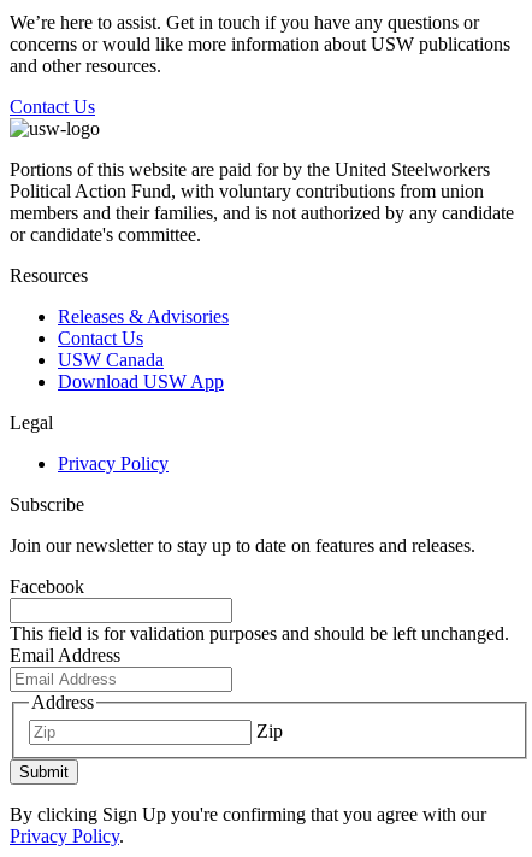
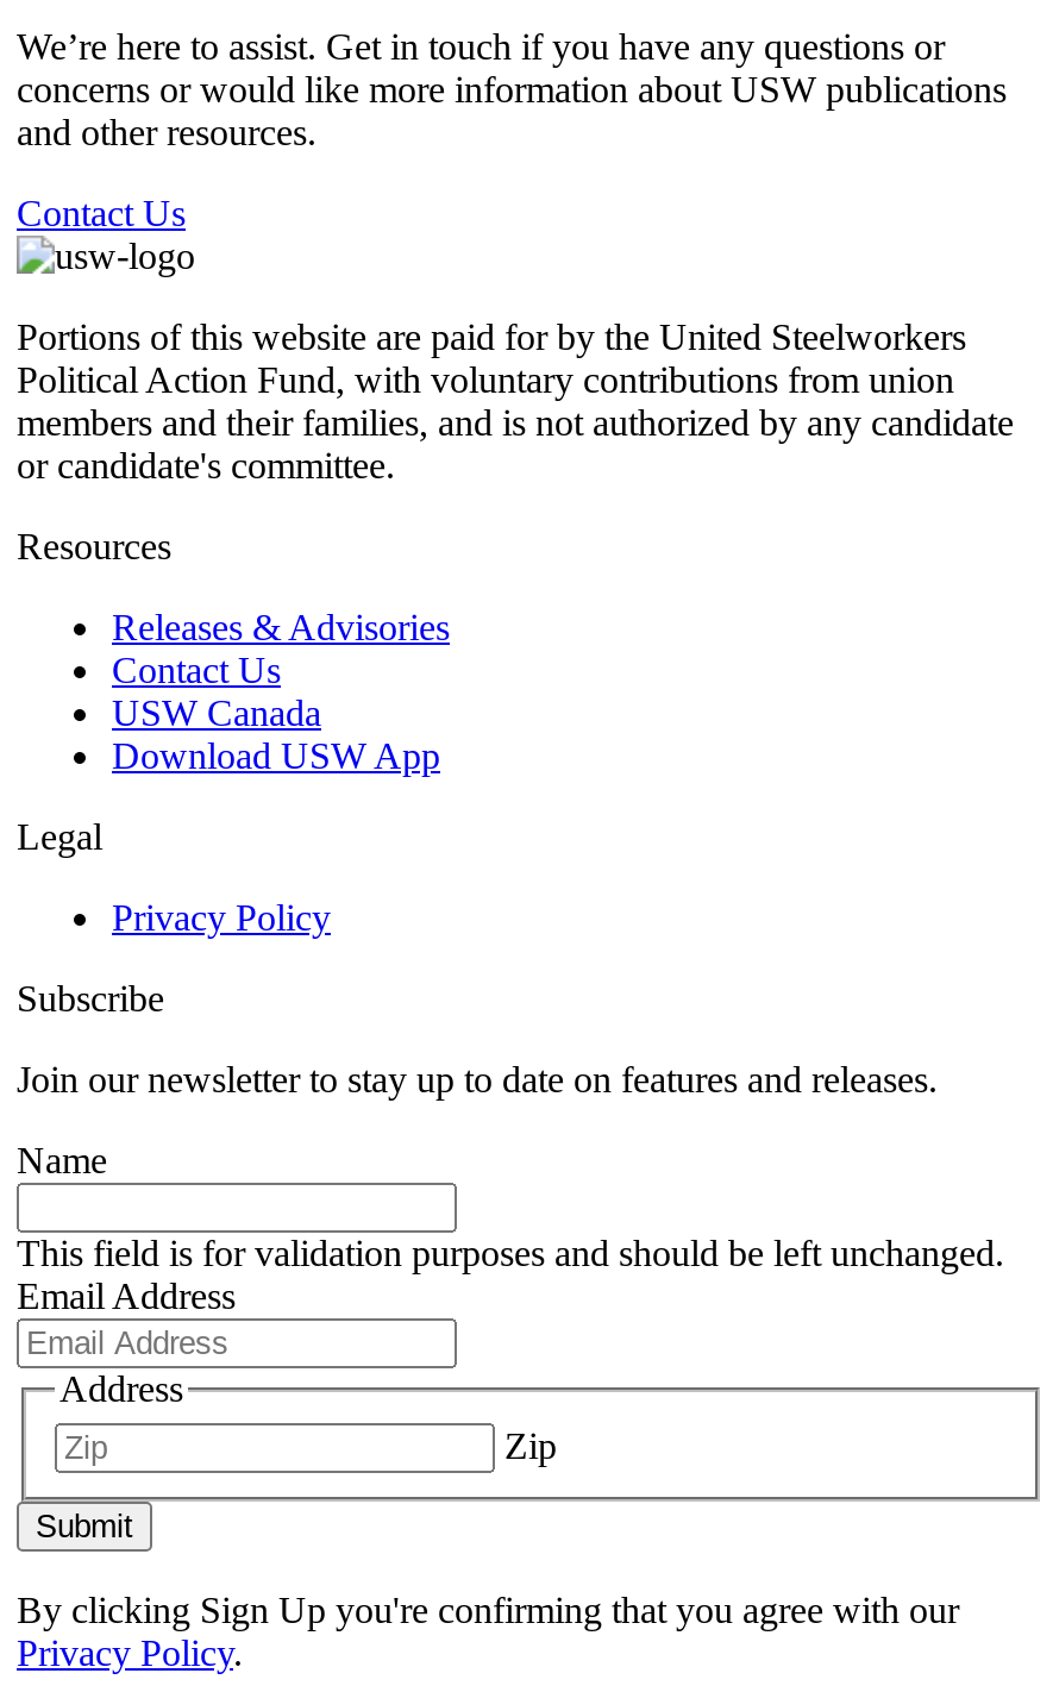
[10,576,84,596] Facebook -> [17,1139,107,1180] Name

